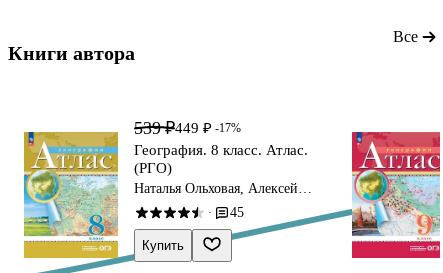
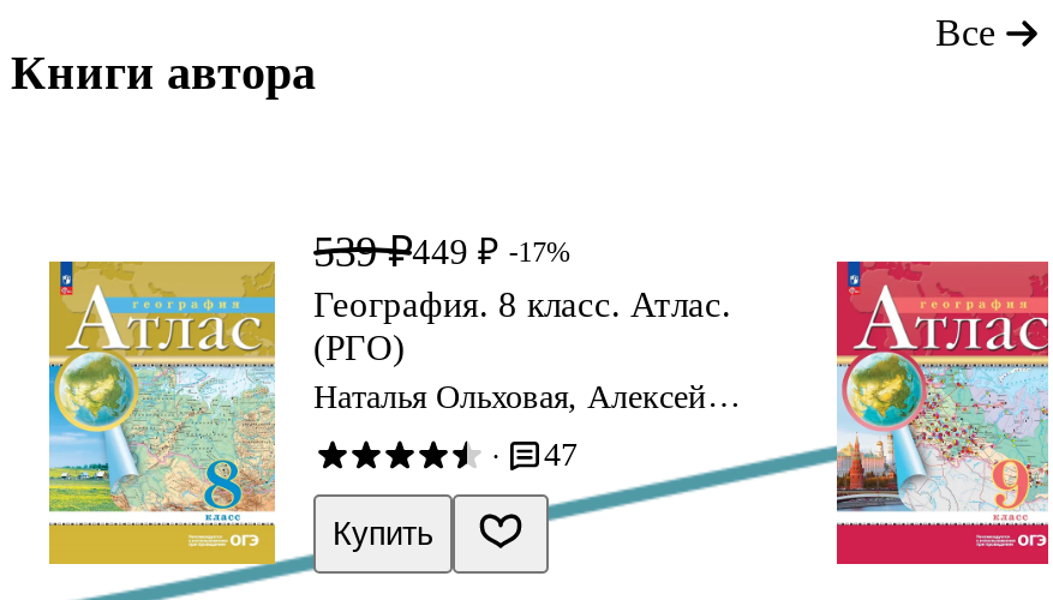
[230,205,244,220] 45 -> [544,436,578,472] 47

